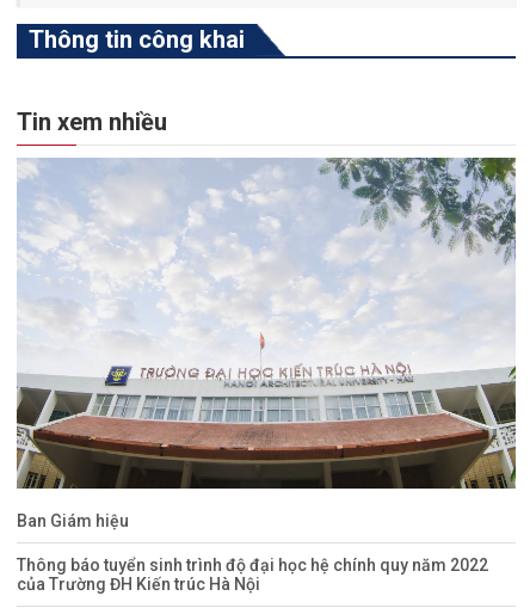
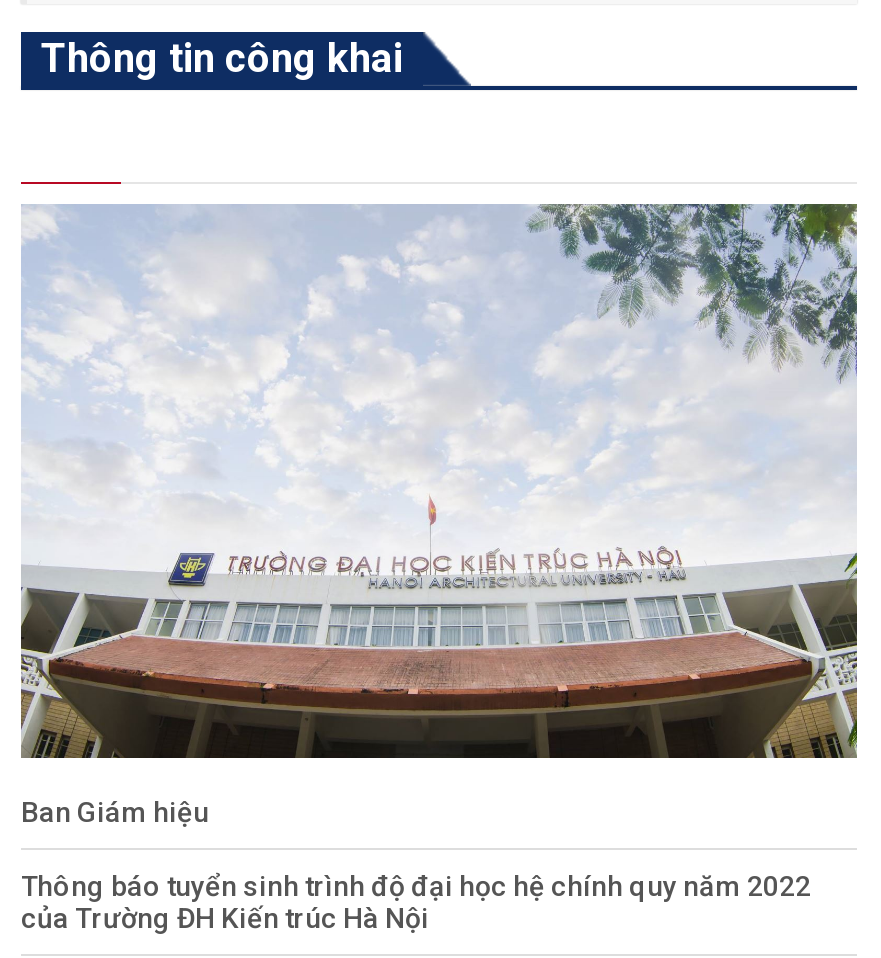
[17,108,167,137] Tin xem nhiều -> none

